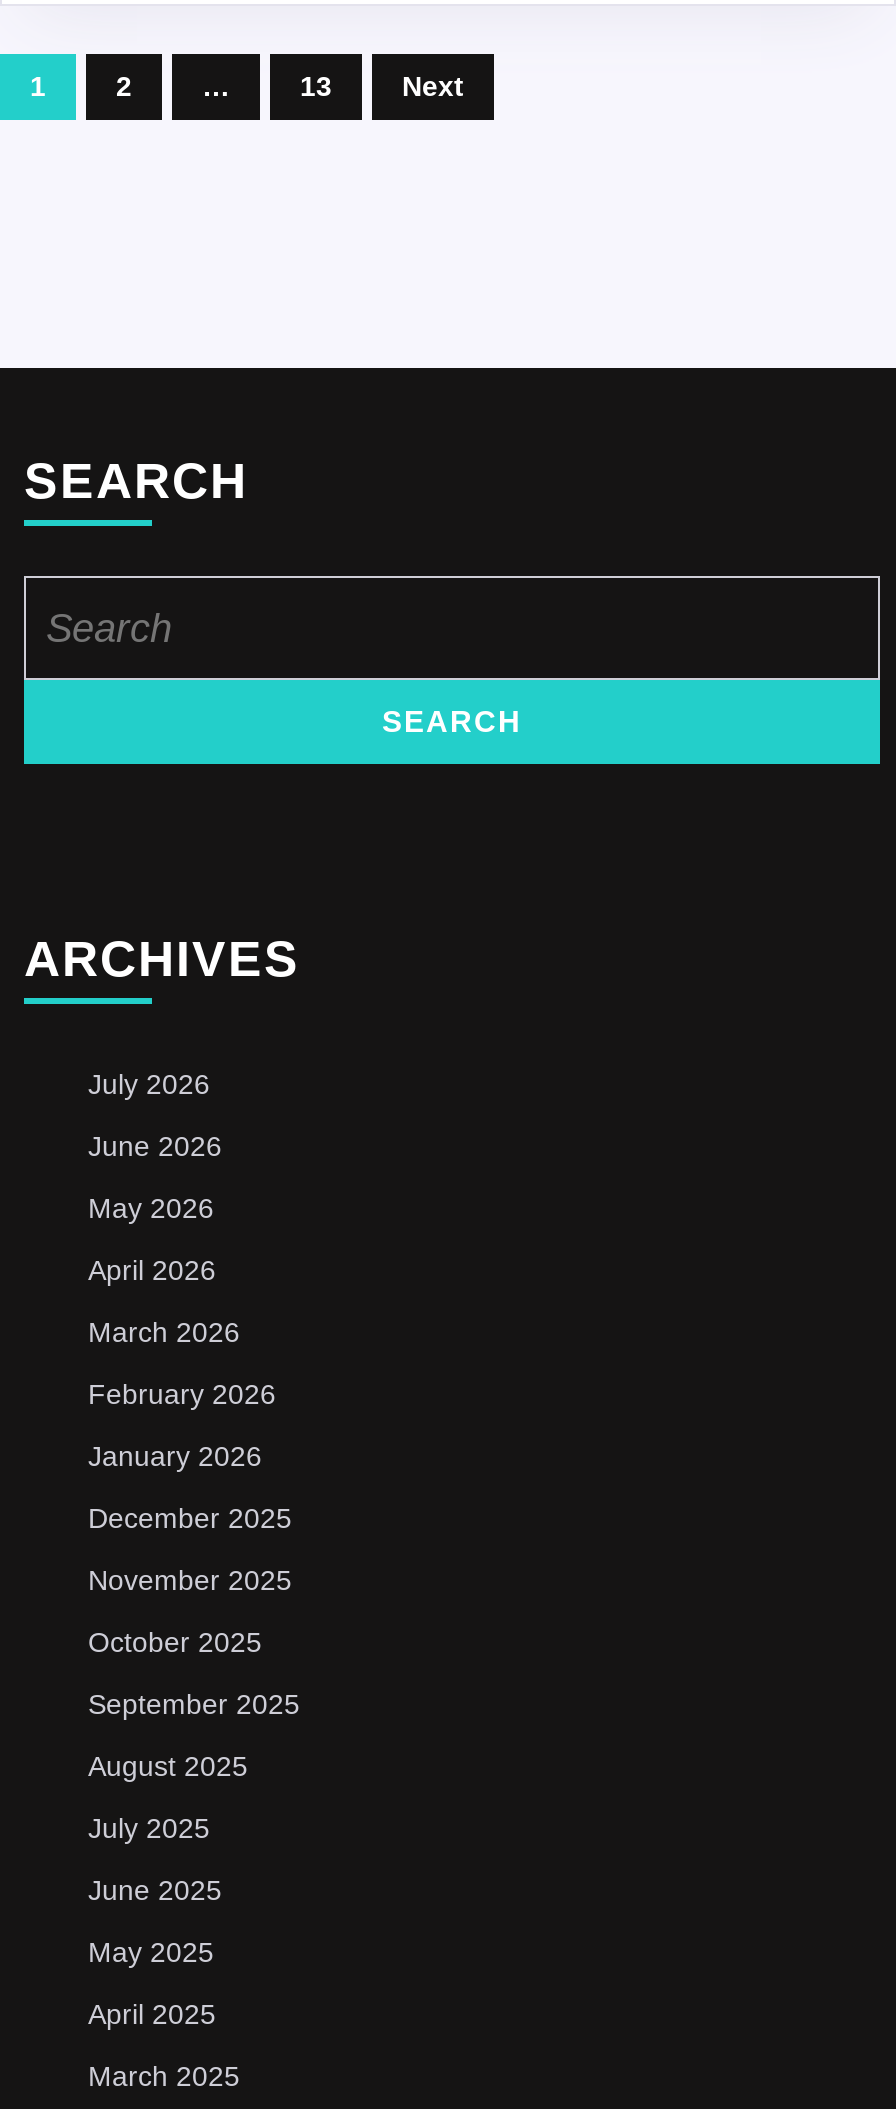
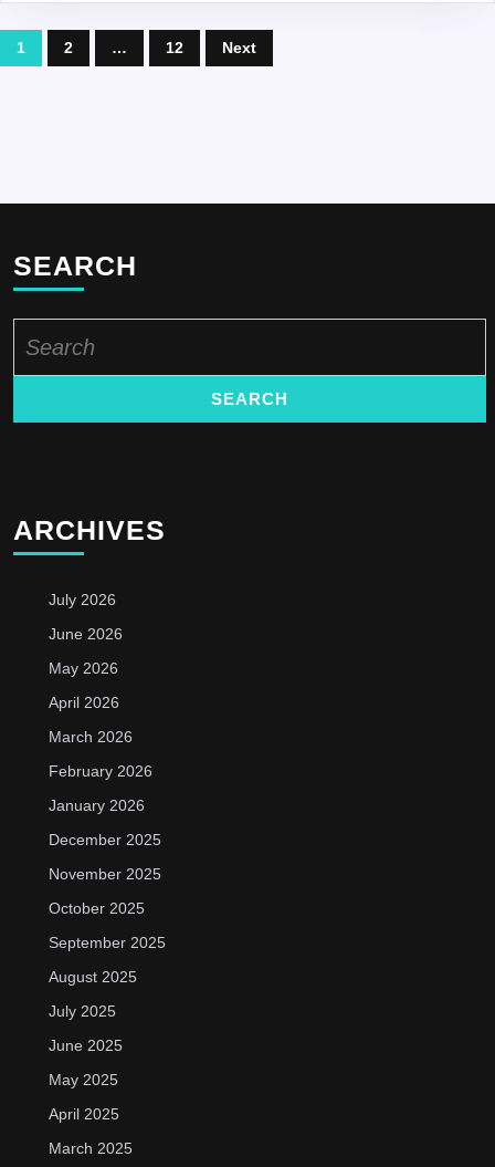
[300,70,332,102] 13 -> [166,39,183,56] 12

